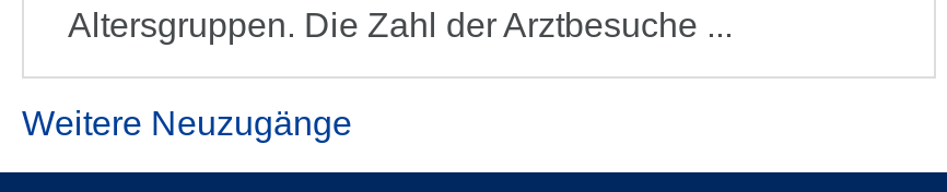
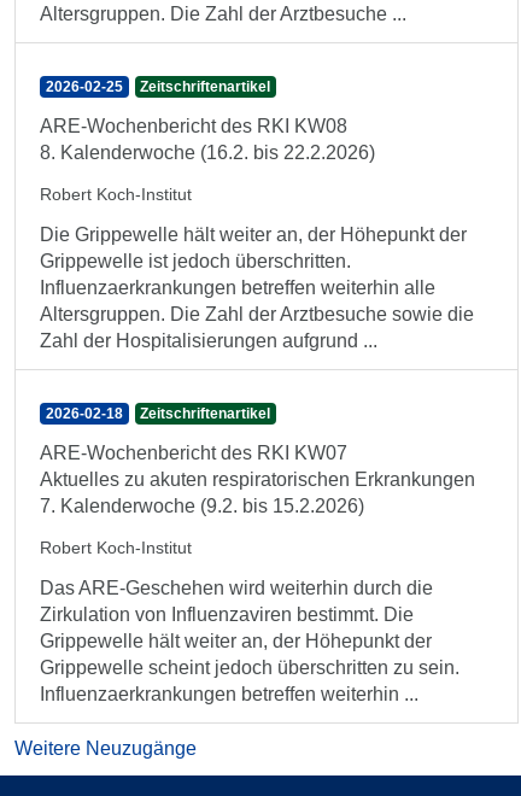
none -> [40,78,474,351] 2026-02-25 | Zeitschriftenartikel | ARE-Wochenbericht des RKI KW08 | 8. Kalenderwoche (16.2. bis 22.2.2026) | Robert Koch-Institut | Die Grippewelle hält weiter an, der Höhepunkt der | Grippewelle ist jedoch überschritten. | Influenzaerkrankungen betreffen weiterhin alle | Altersgruppen. Die Zahl der Arztbesuche sowie die | Zahl der Hospitalisierungen aufgrund ...
none -> [40,405,475,704] 2026-02-18 | Zeitschriftenartikel | ARE-Wochenbericht des RKI KW07 | Aktuelles zu akuten respiratorischen Erkrankungen | 7. Kalenderwoche (9.2. bis 15.2.2026) | Robert Koch-Institut | Das ARE-Geschehen wird weiterhin durch die | Zirkulation von Influenzaviren bestimmt. Die | Grippewelle hält weiter an, der Höhepunkt der | Grippewelle scheint jedoch überschritten zu sein. | Influenzaerkrankungen betreffen weiterhin ...

